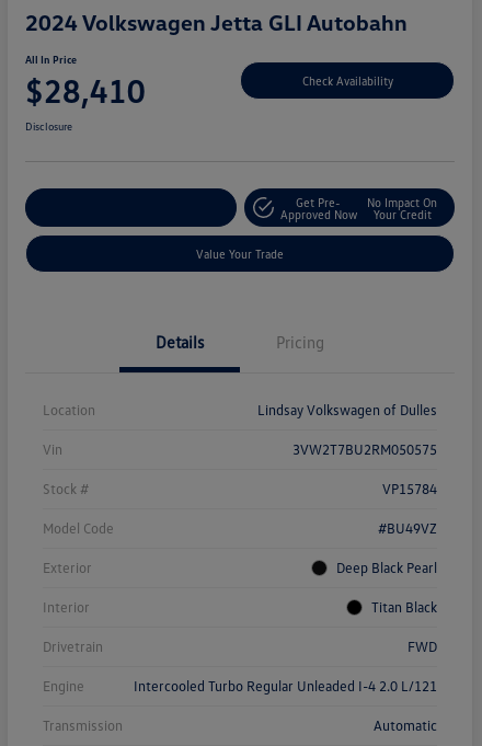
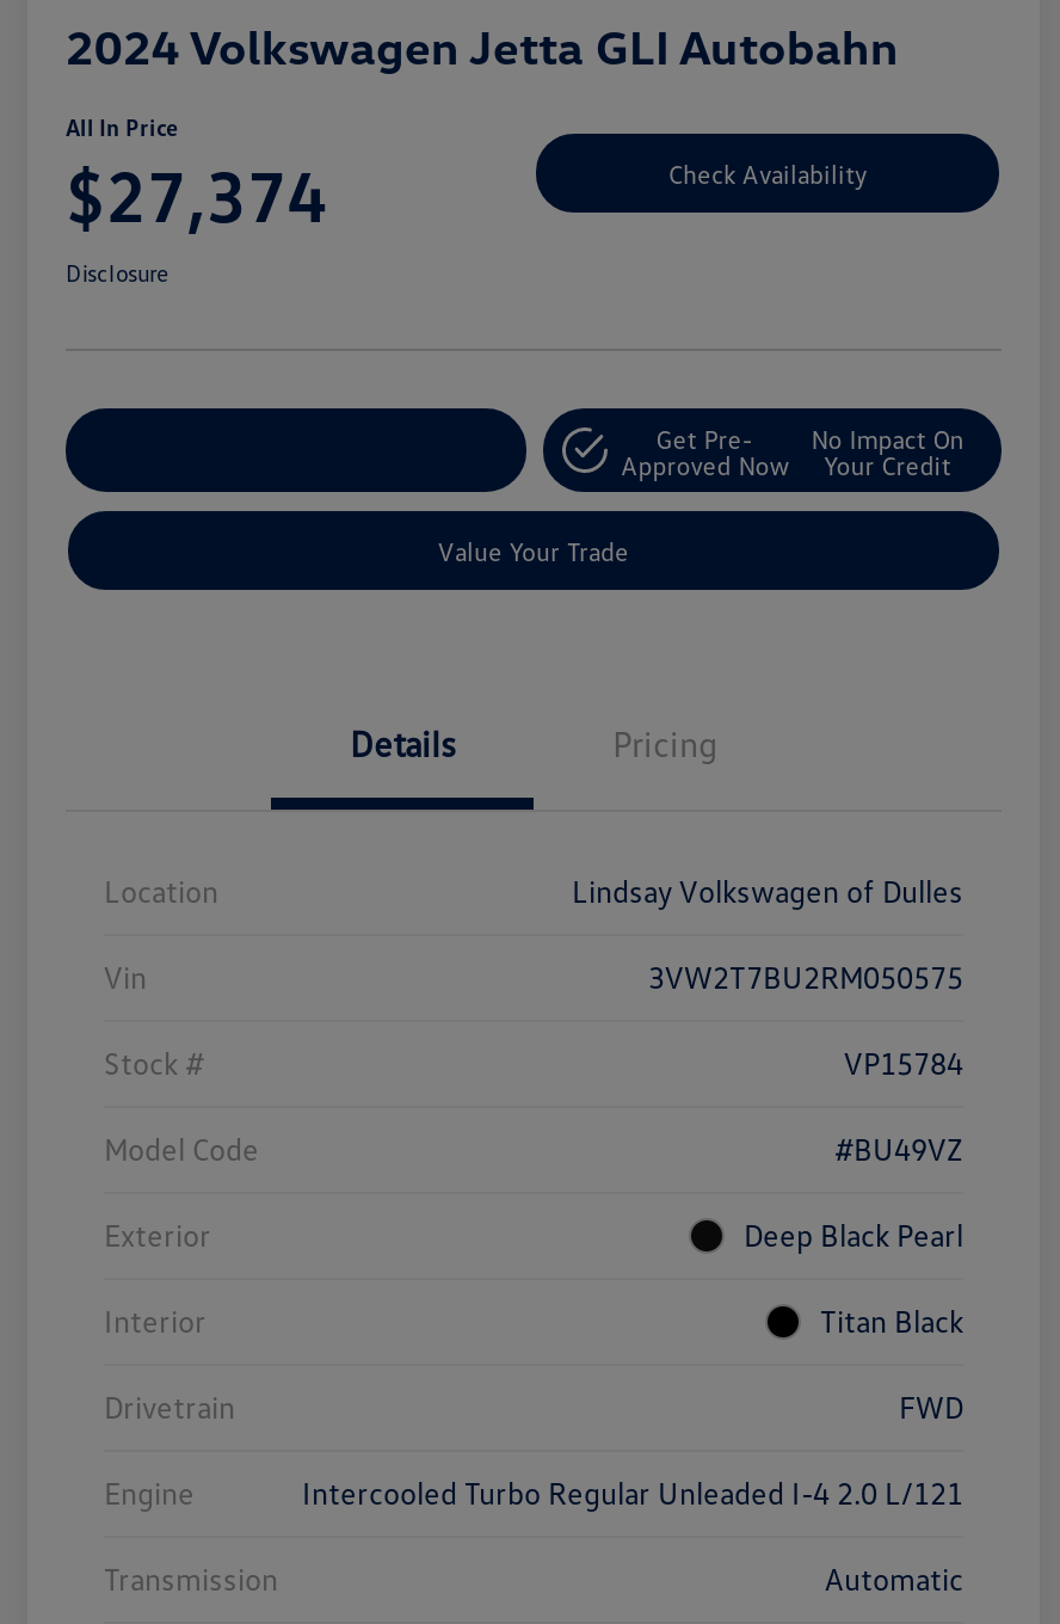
[25,70,146,111] $28,410 -> [66,151,328,239] $27,374

